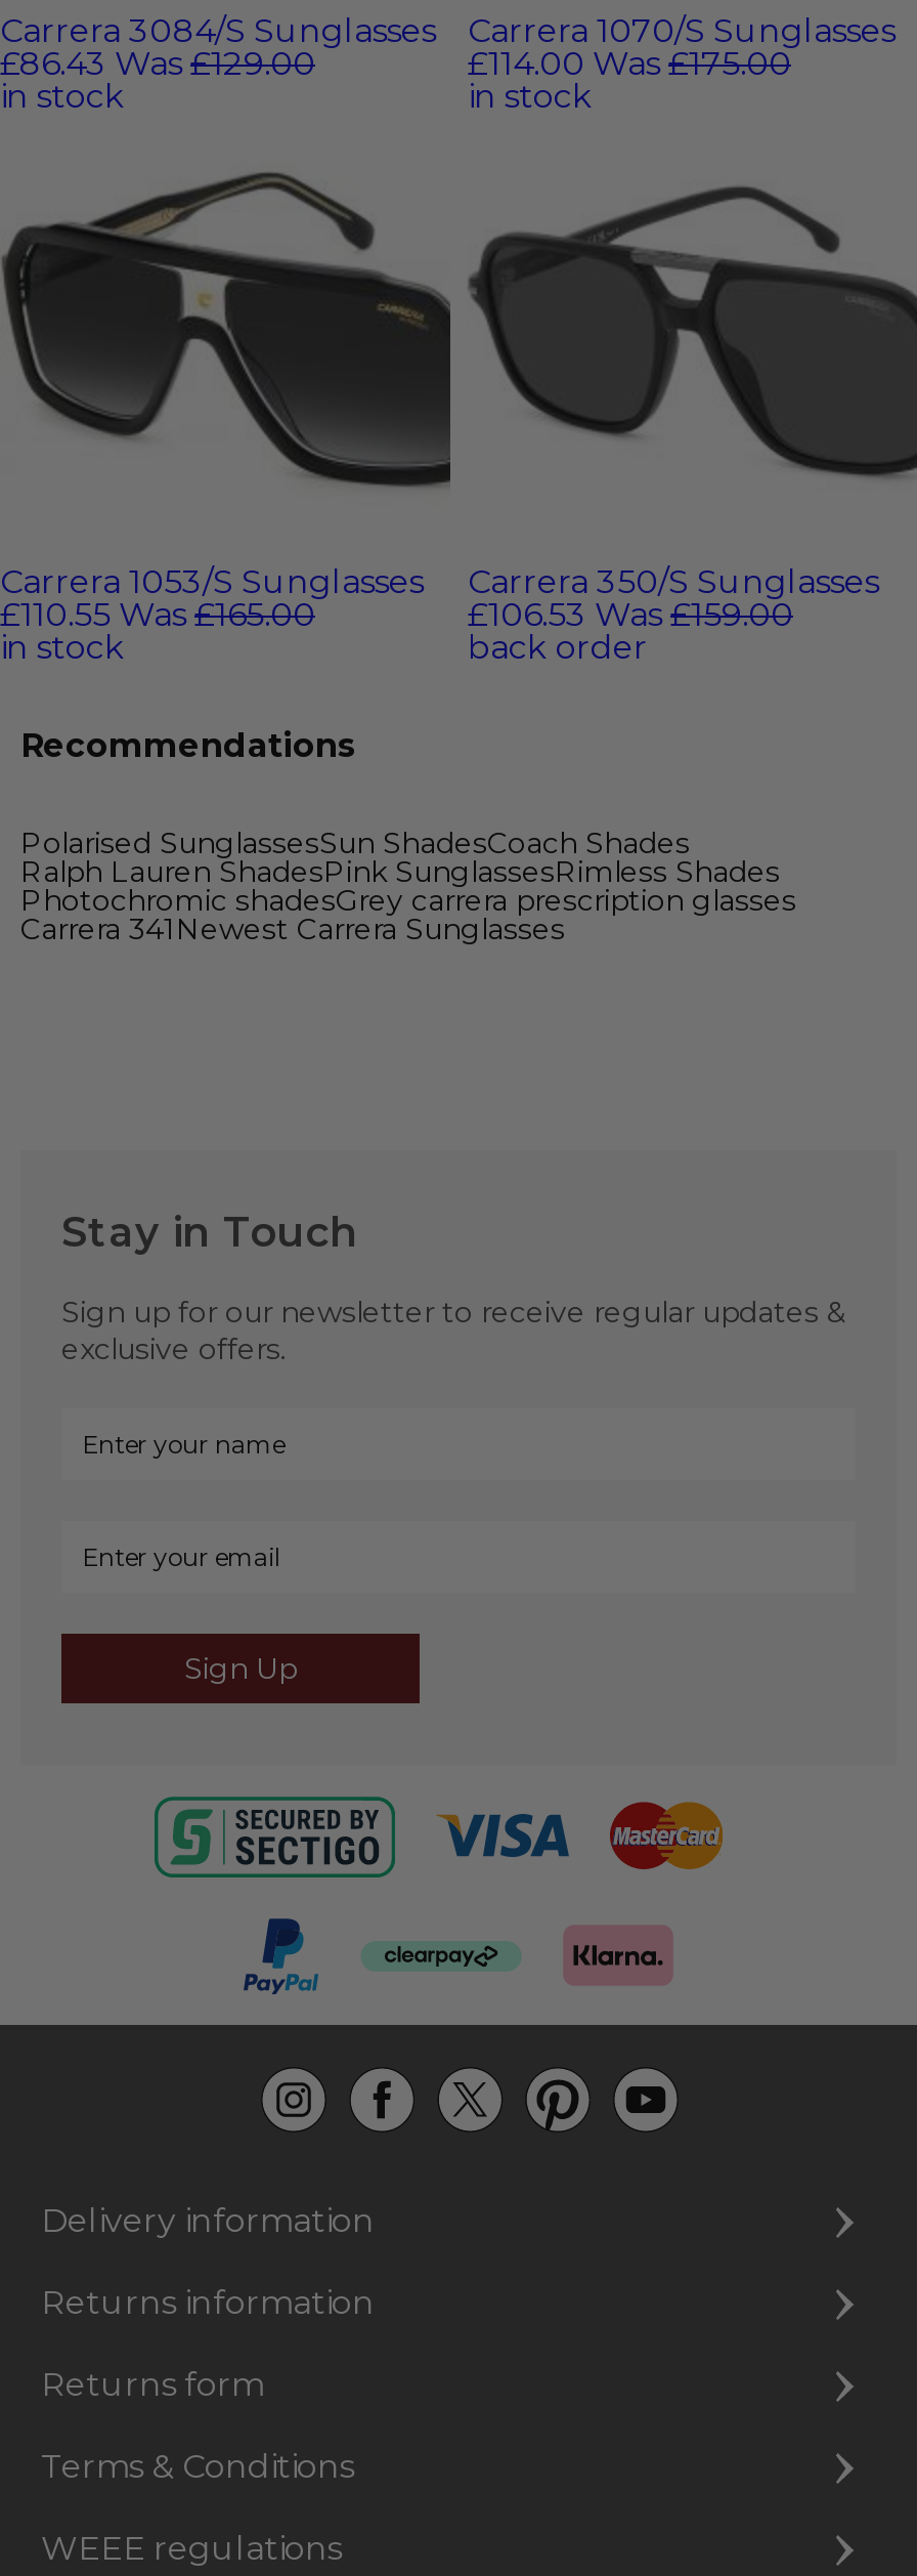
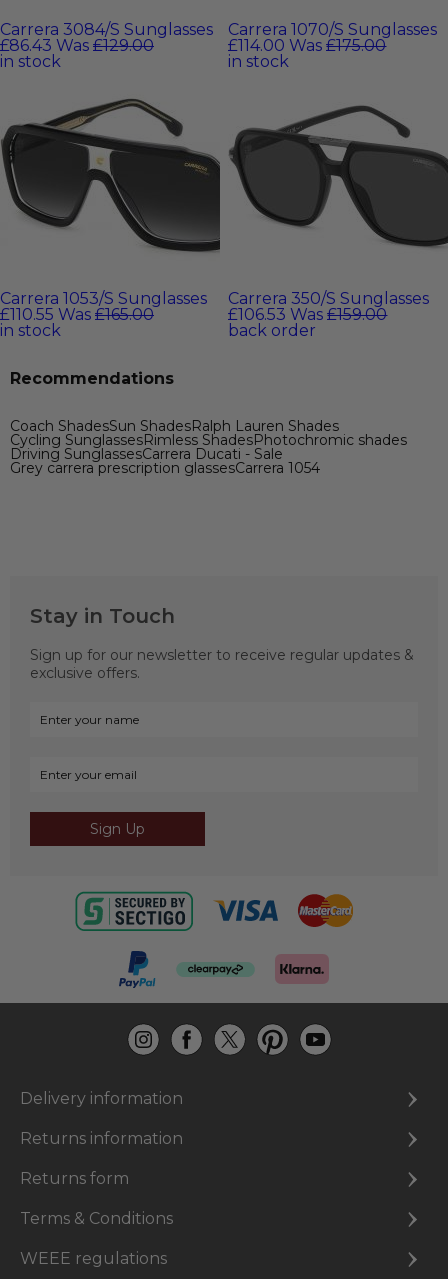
[20,824,796,947] Polarised SunglassesSun ShadesCoach Shades | Ralph Lauren ShadesPink SunglassesRimless Shades | Photochromic shadesGrey carrera prescription glasses | Carrera 341Newest Carrera Sunglasses -> [10,417,407,477] Coach ShadesSun ShadesRalph Lauren Shades | Cycling SunglassesRimless ShadesPhotochromic shades | Driving SunglassesCarrera Ducati - Sale | Grey carrera prescription glassesCarrera 1054

